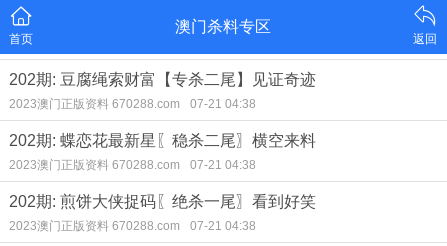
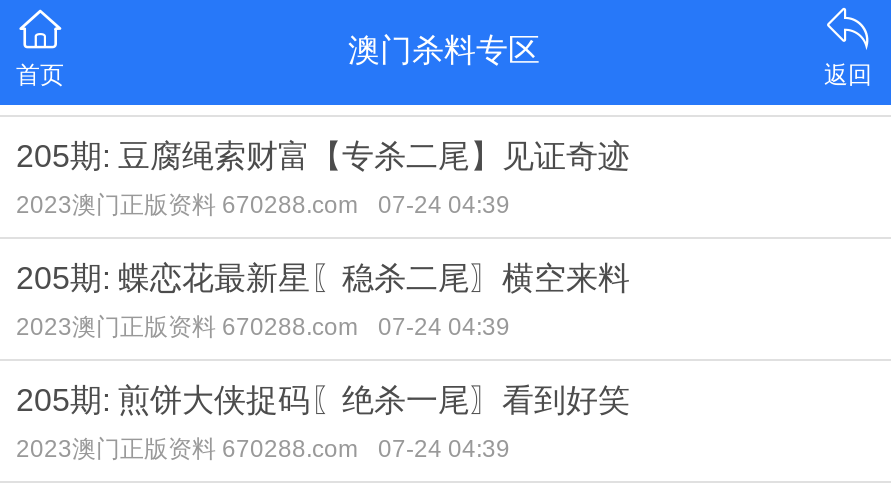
[9,71,316,88] 202期: 豆腐绳索财富【专杀二尾】见证奇迹 -> [16,139,630,173] 205期: 豆腐绳索财富【专杀二尾】见证奇迹
[9,97,256,111] 2023澳门正版资料 670288.com 07-21 04:38 -> [16,191,510,219] 2023澳门正版资料 670288.com 07-24 04:39
[9,132,316,149] 202期: 蝶恋花最新星〖稳杀二尾〗横空来料 -> [16,261,630,295] 205期: 蝶恋花最新星〖稳杀二尾〗横空来料
[9,158,256,172] 2023澳门正版资料 670288.com 07-21 04:38 -> [16,313,510,341] 2023澳门正版资料 670288.com 07-24 04:39
[9,193,316,210] 202期: 煎饼大侠捉码〖绝杀一尾〗看到好笑 -> [16,383,630,417] 205期: 煎饼大侠捉码〖绝杀一尾〗看到好笑
[9,219,256,233] 2023澳门正版资料 670288.com 07-21 04:38 -> [16,435,510,463] 2023澳门正版资料 670288.com 07-24 04:39

